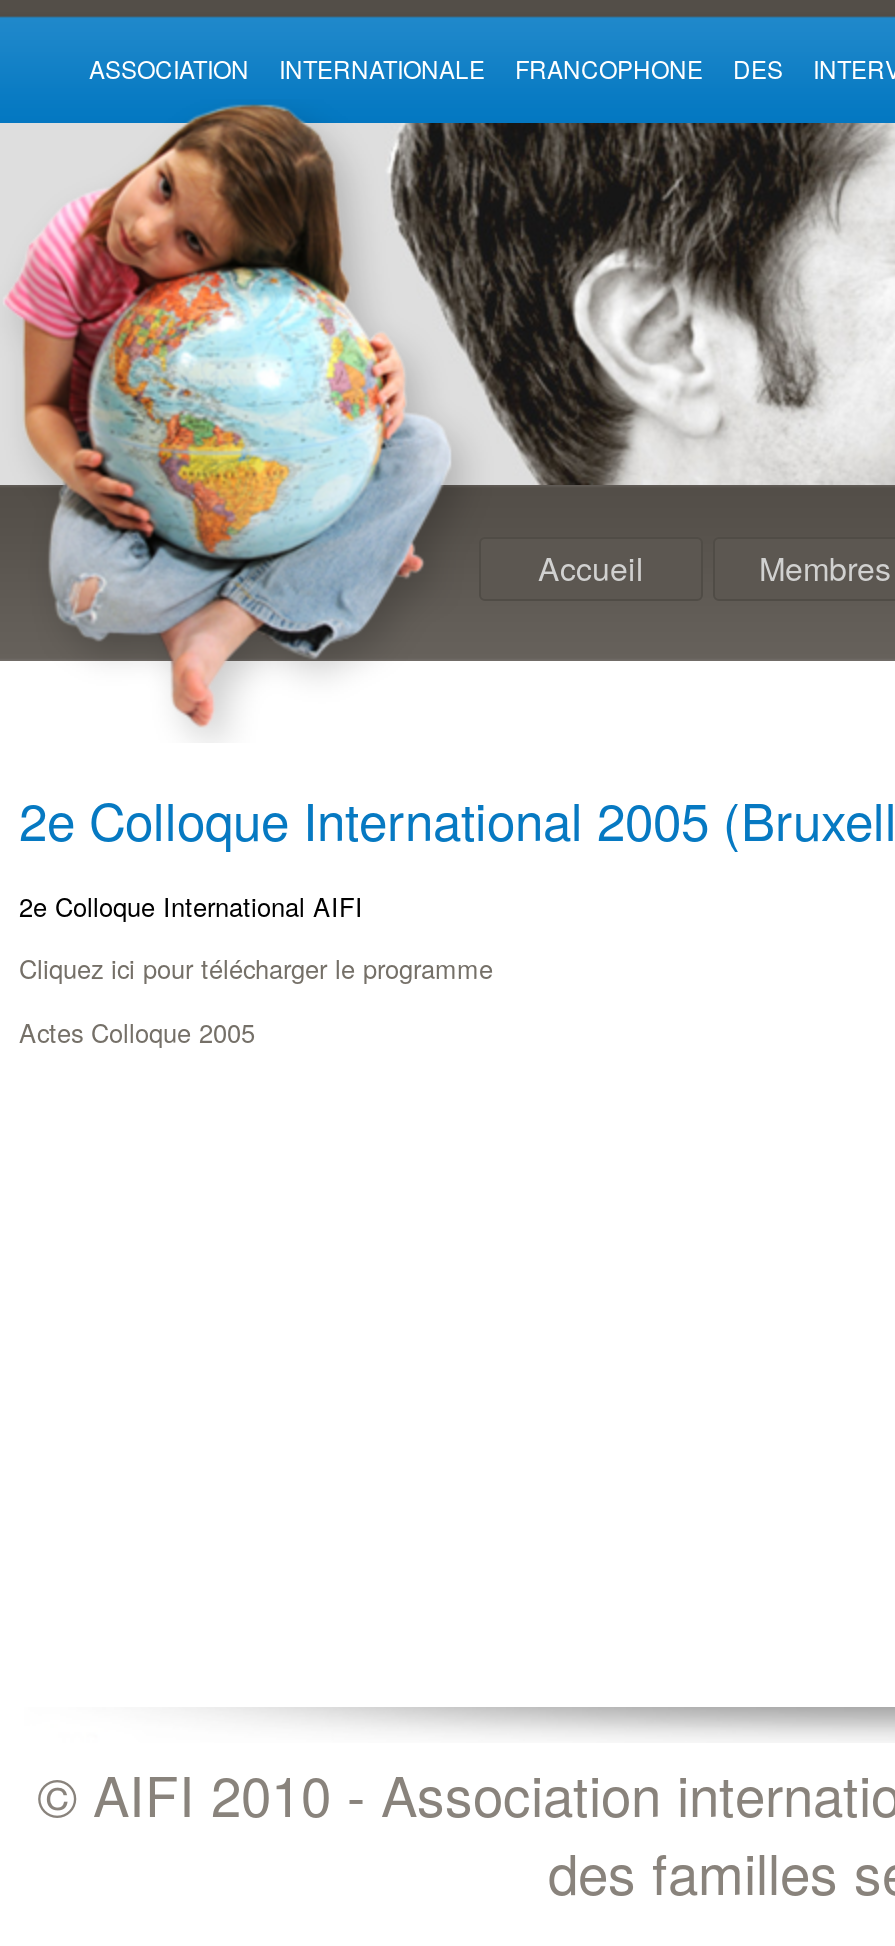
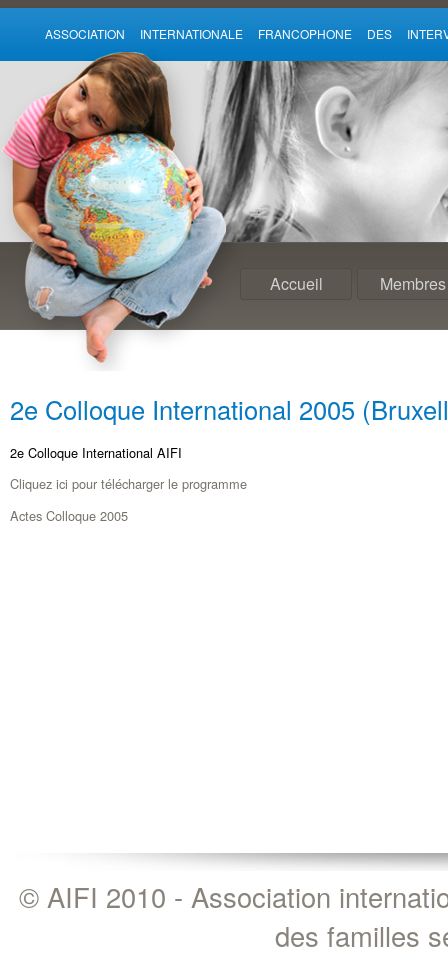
[389,121,889,487] [image] -> [195,60,445,243] [image]

